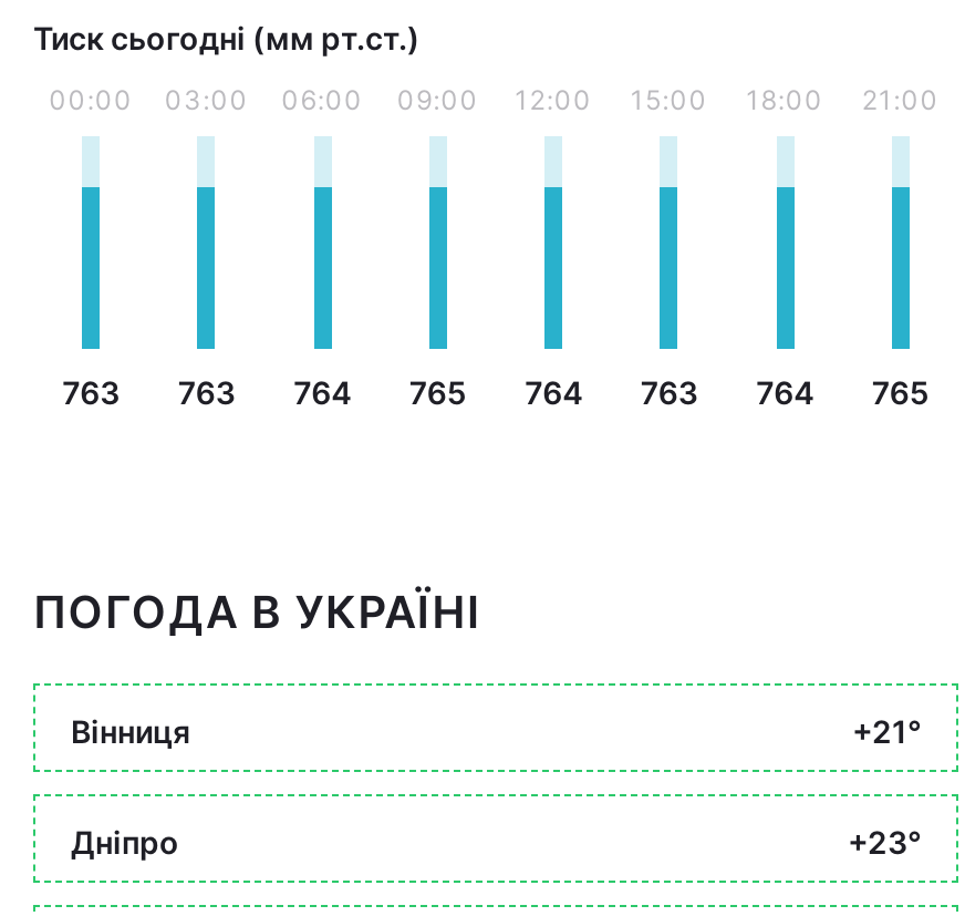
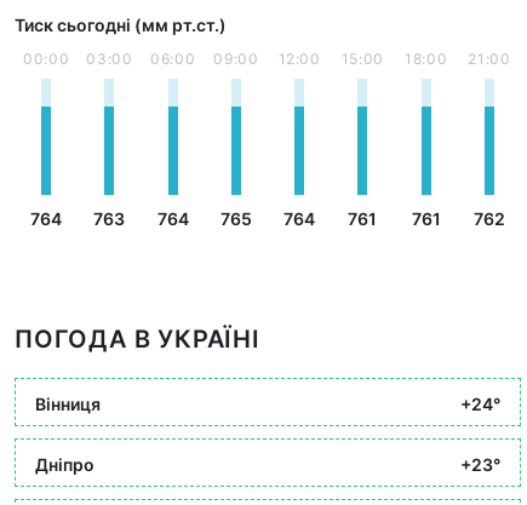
[62,373,120,411] 763 -> [30,208,62,229] 764
[641,373,698,411] 763 -> [348,208,377,229] 761
[756,373,814,411] 764 -> [411,208,440,229] 761
[872,373,929,411] 765 -> [474,208,505,229] 762
[852,711,921,749] +21° -> [460,393,500,414] +24°

